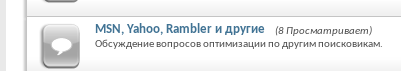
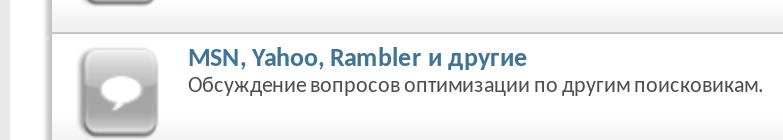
[275,26,372,37] (8 Просматривает) -> none

